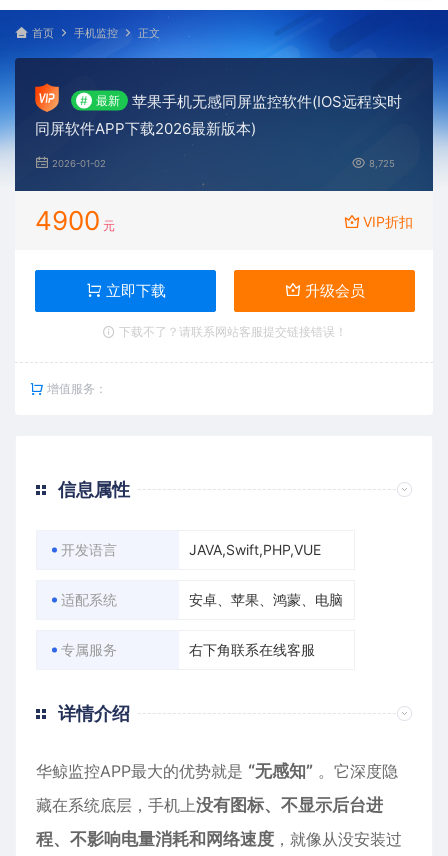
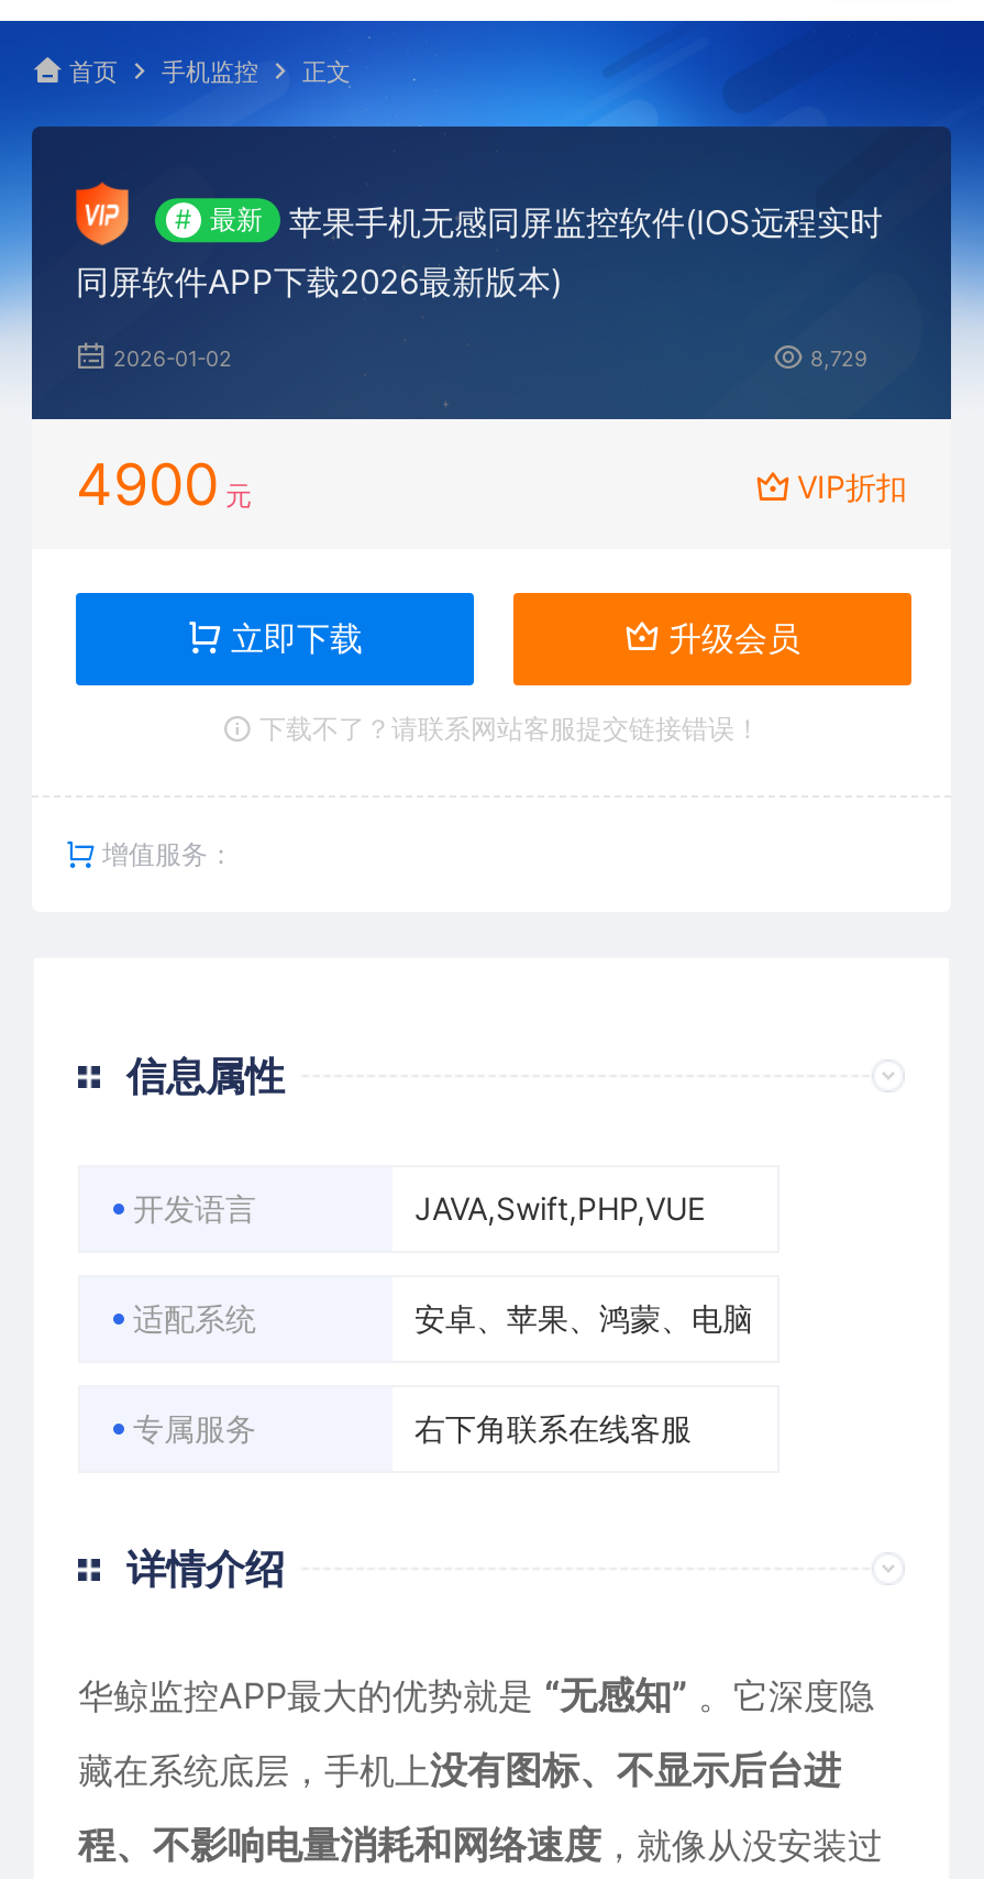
[366,158,395,169] 8,725 -> [804,347,867,371] 8,729

